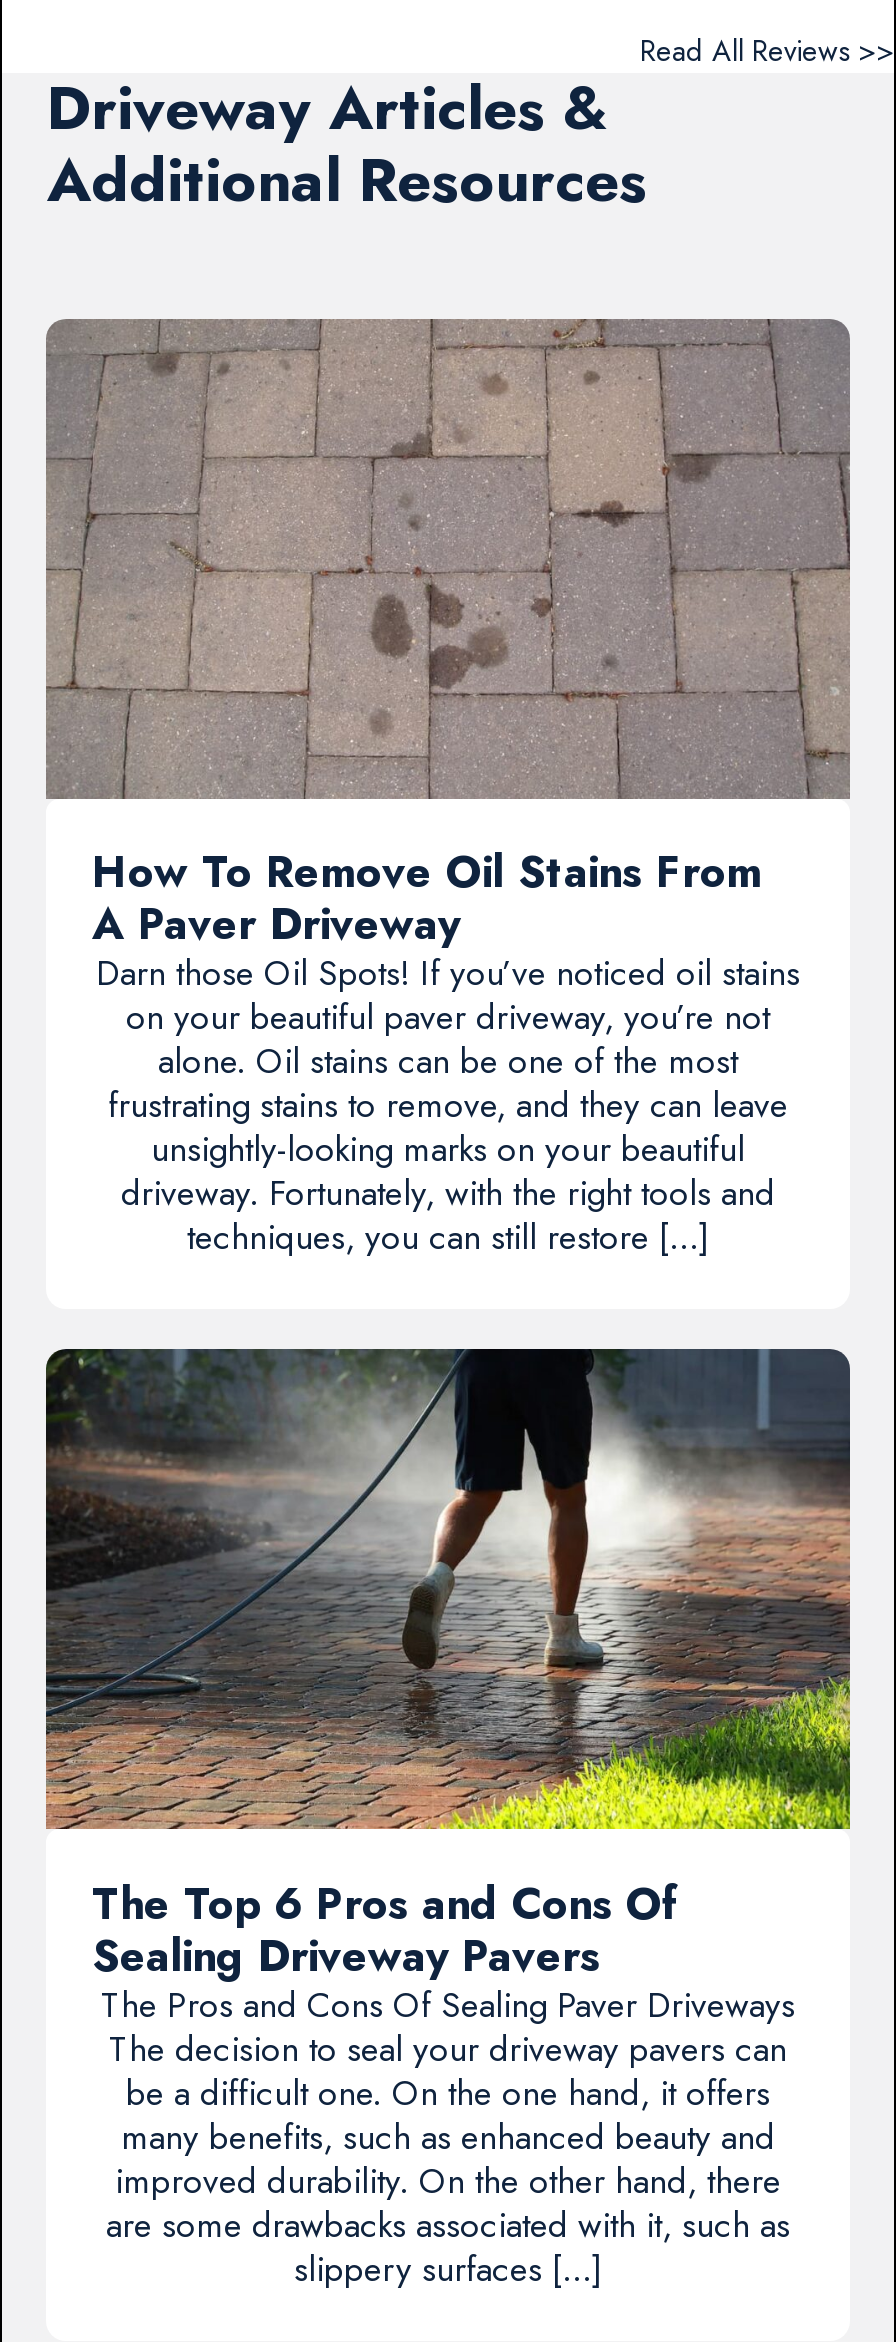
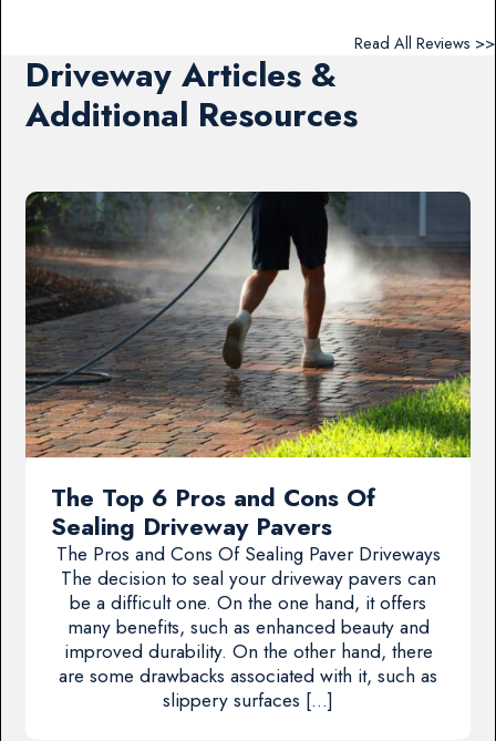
[46,317,850,1262] [image] | How To Remove Oil Stains From | A Paver Driveway | Darn those Oil Spots! If you’ve noticed oil stains | on your beautiful paver driveway, you’re not | alone. Oil stains can be one of the most | frustrating stains to remove, and they can leave | unsightly-looking marks on your beautiful | driveway. Fortunately, with the right tools and | techniques, you can still restore […] -> none

